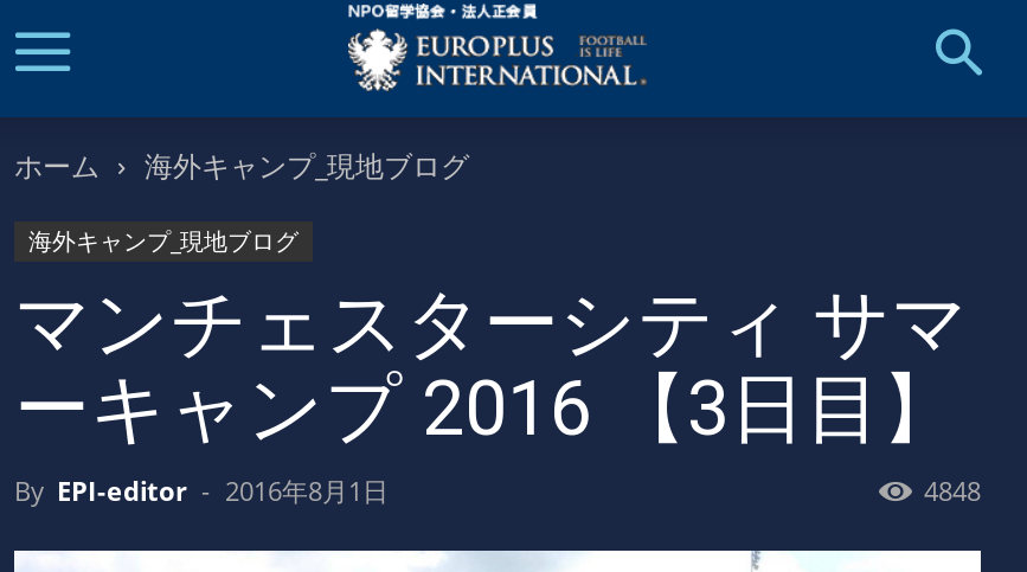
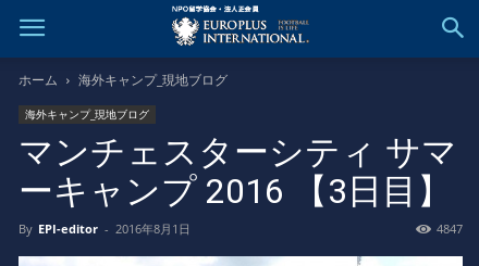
[924,473,981,508] 4848 -> [437,220,463,237] 4847

